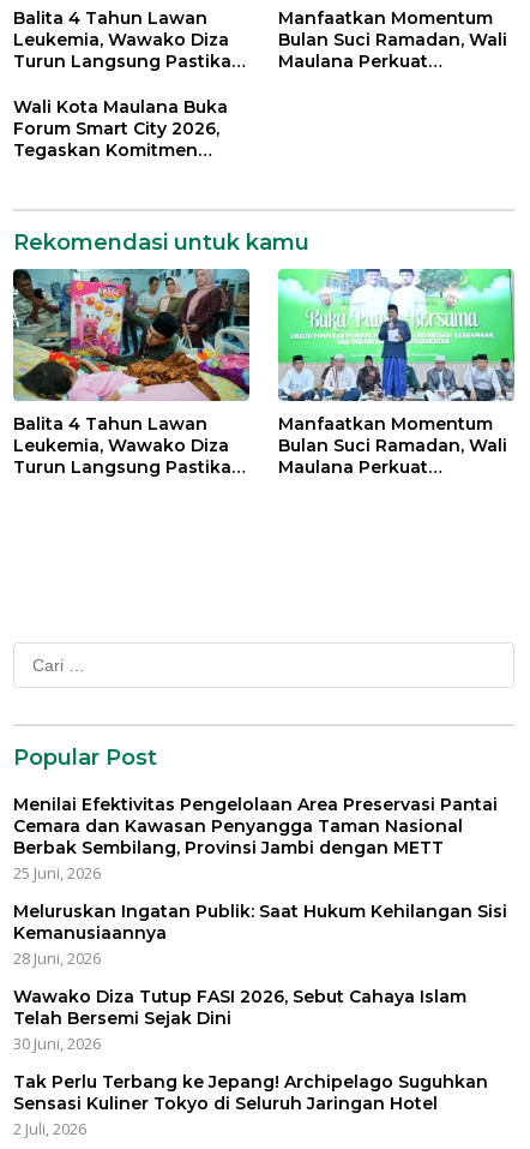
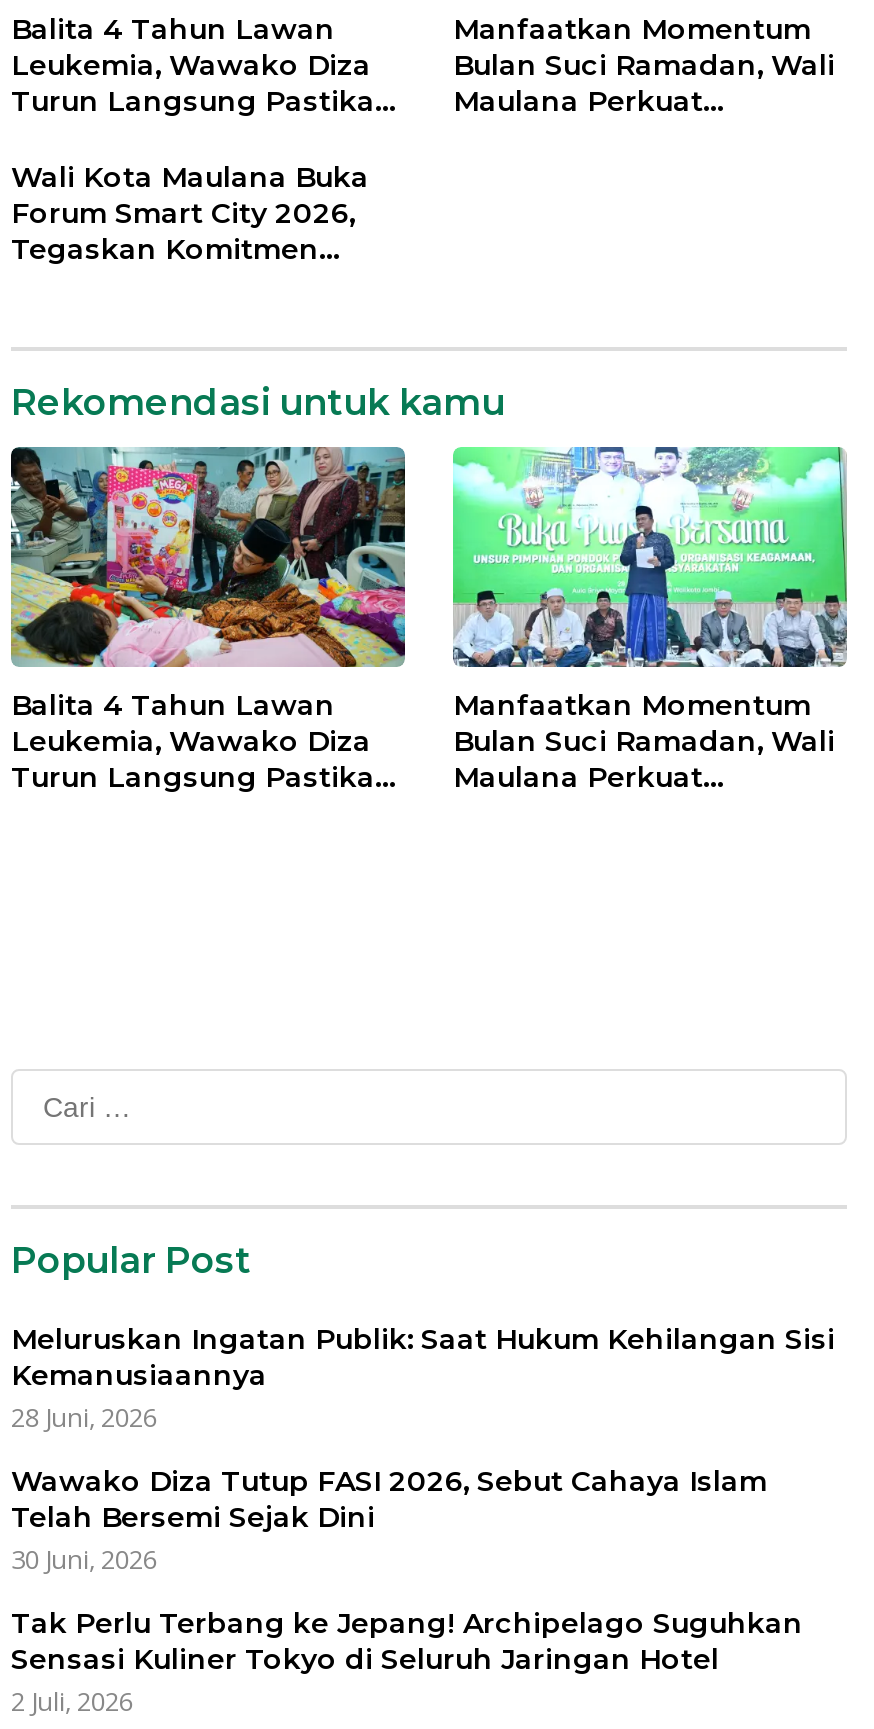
[13,794,498,884] Menilai Efektivitas Pengelolaan Area Preservasi Pantai | Cemara dan Kawasan Penyangga Taman Nasional | Berbak Sembilang, Provinsi Jambi dengan METT | 25 Juni, 2026 -> none

